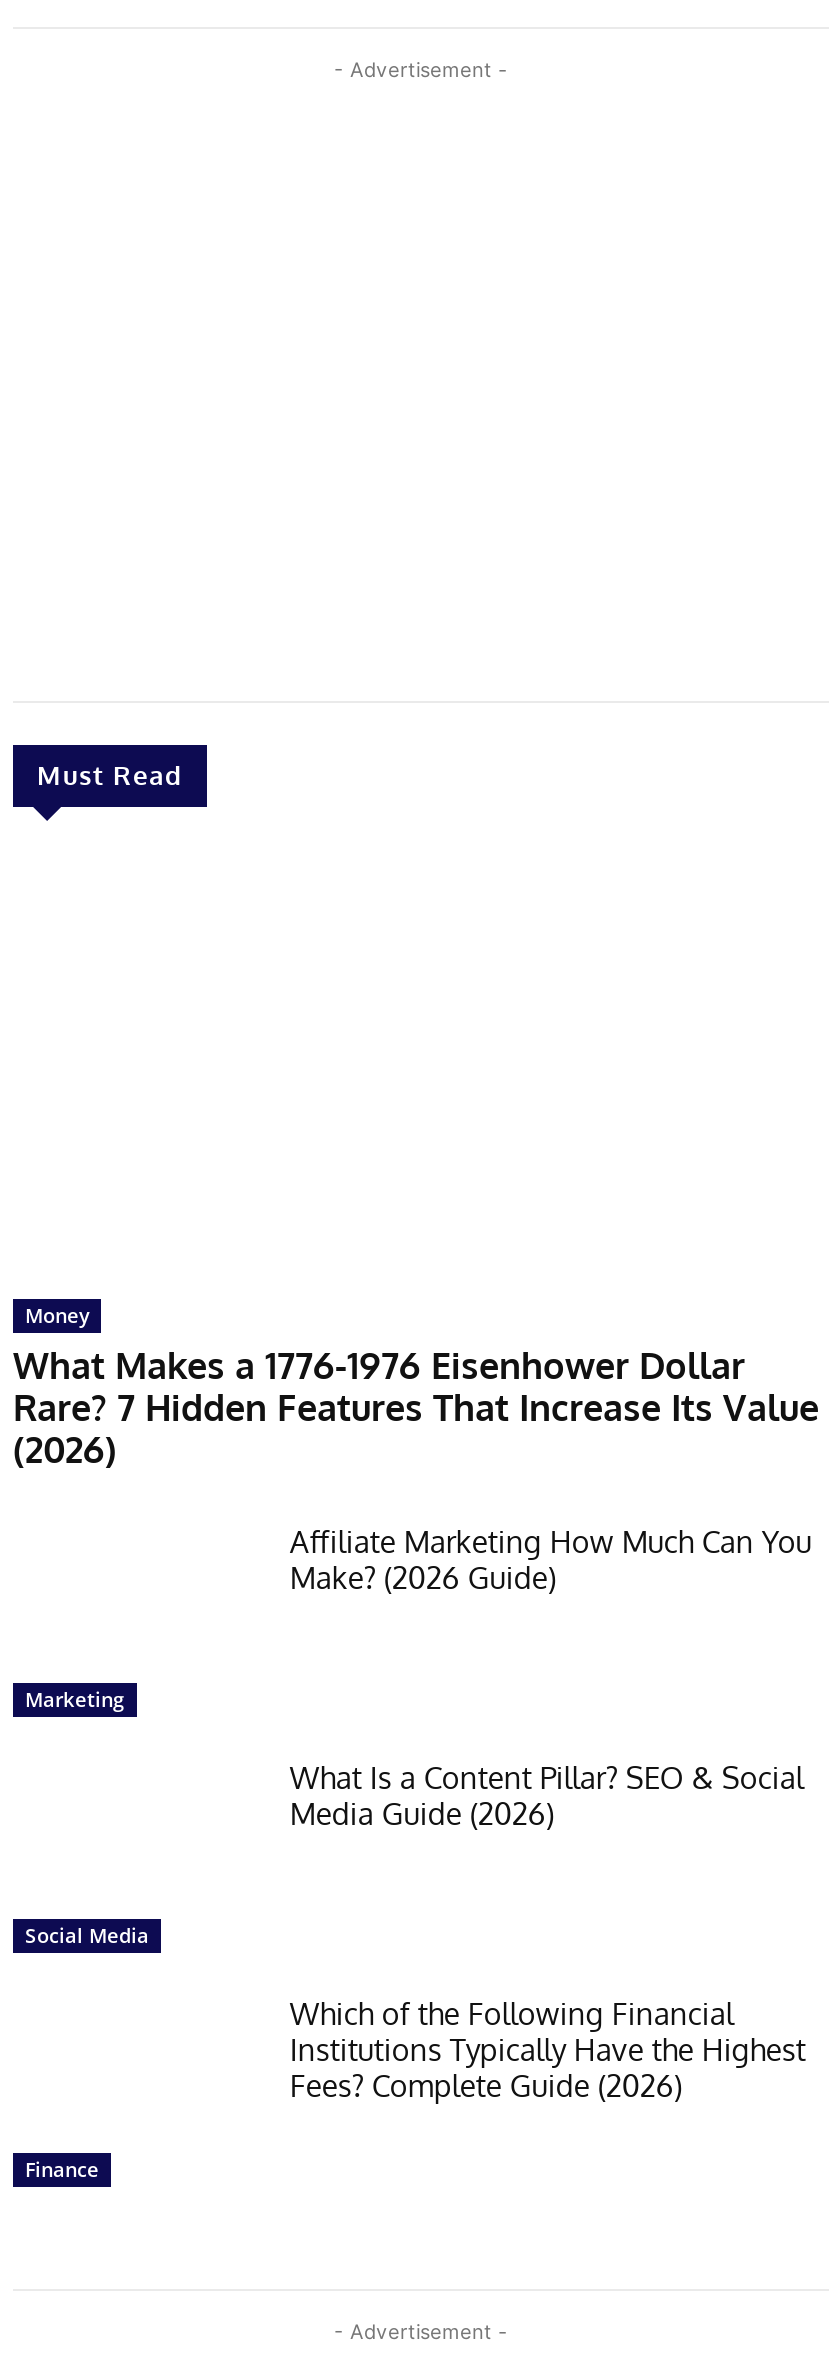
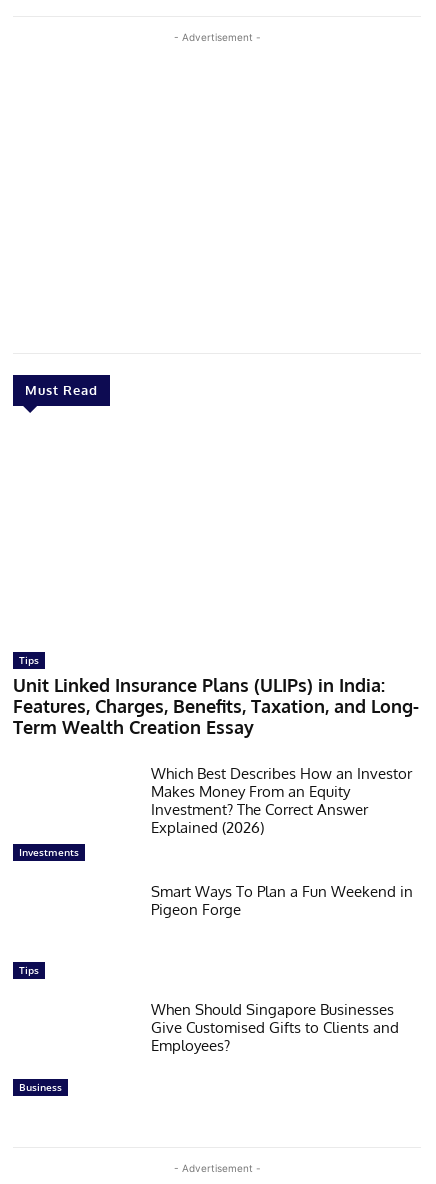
[13,1300,819,1470] Money | What Makes a 1776-1976 Eisenhower Dollar | Rare? 7 Hidden Features That Increase Its Value | (2026) -> [13,653,419,738] Tips | Unit Linked Insurance Plans (ULIPs) in India: | Features, Charges, Benefits, Taxation, and Long- | Term Wealth Creation Essay
[290,1522,812,1596] Affiliate Marketing How Much Can You | Make? (2026 Guide) -> [151,764,412,837] Which Best Describes How an Investor | Makes Money From an Equity | Investment? The Correct Answer | Explained (2026)
[25,1684,125,1712] Marketing -> [19,845,79,859] Investments
[290,1758,804,1832] What Is a Content Pillar? SEO & Social | Media Guide (2026) -> [151,882,413,919] Smart Ways To Plan a Fun Weekend in | Pigeon Forge
[25,1920,149,1948] Social Media -> [19,962,39,976] Tips
[290,1994,806,2104] Which of the Following Financial | Institutions Typically Have the Highest | Fees? Complete Guide (2026) -> [151,999,399,1054] When Should Singapore Businesses | Give Customised Gifts to Clients and | Employees?
[25,2156,99,2184] Finance -> [19,1080,62,1094] Business

